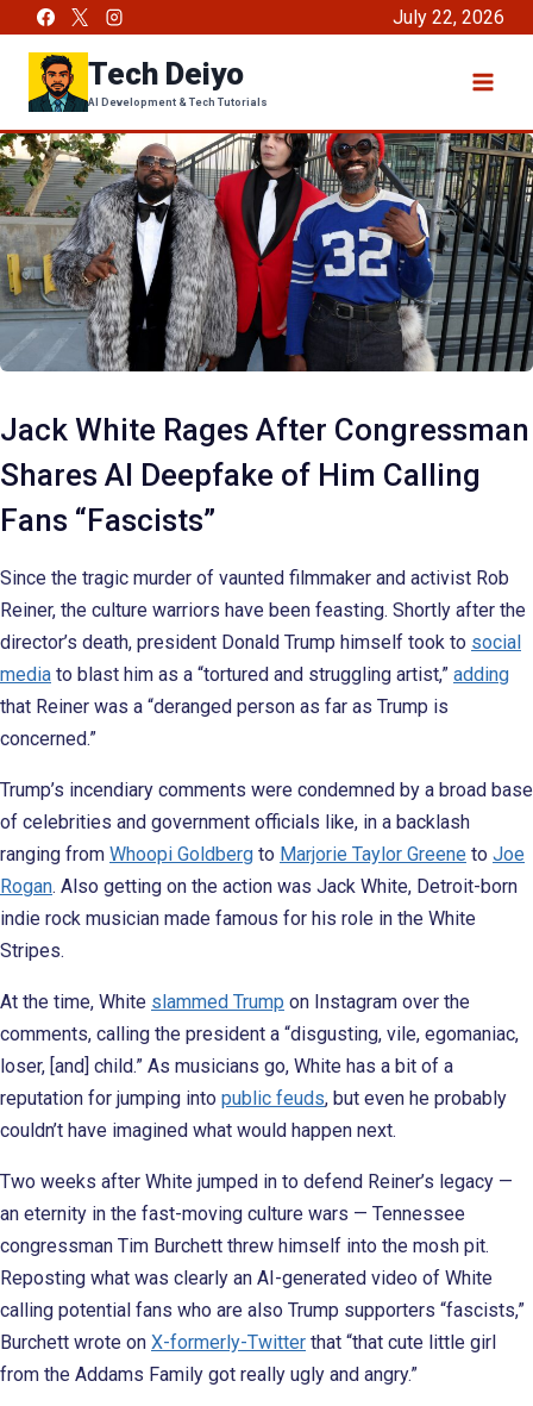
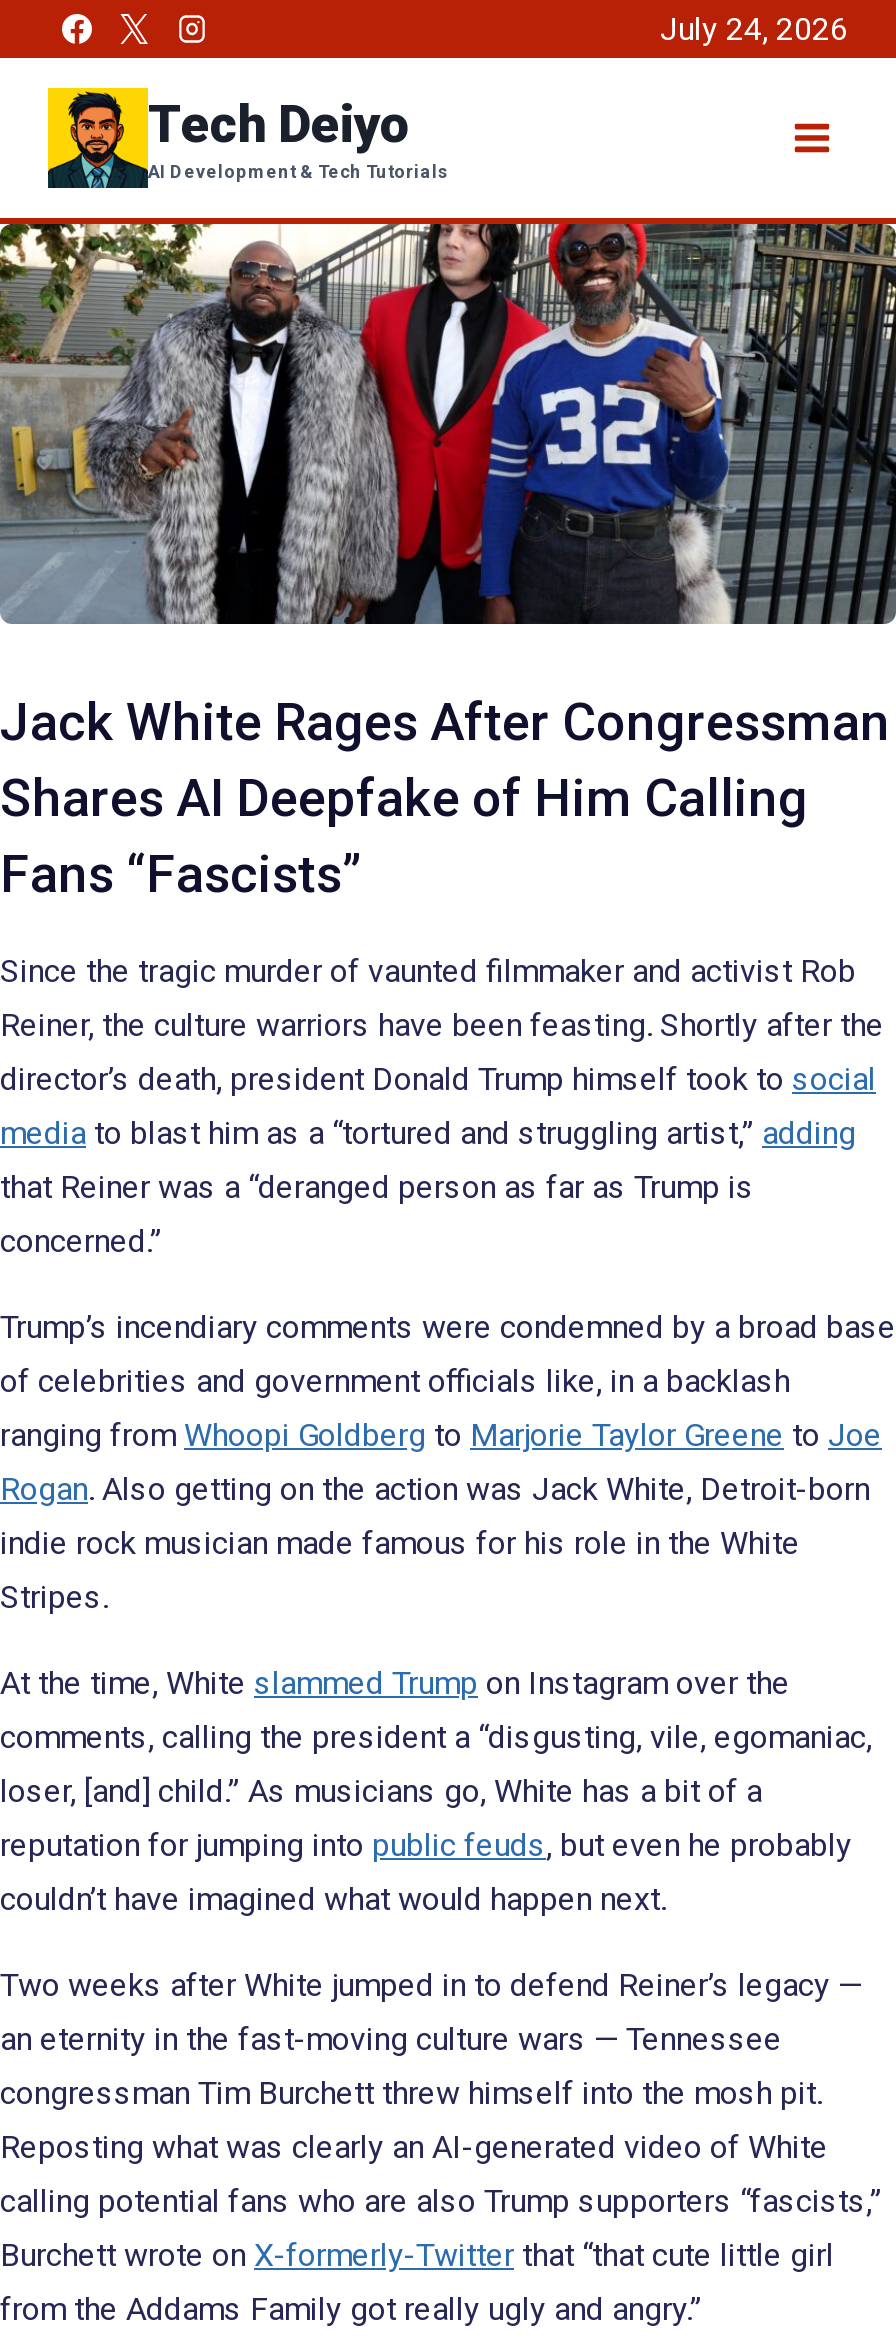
[393,6,504,28] July 22, 2026 -> [660,10,848,48] July 24, 2026

